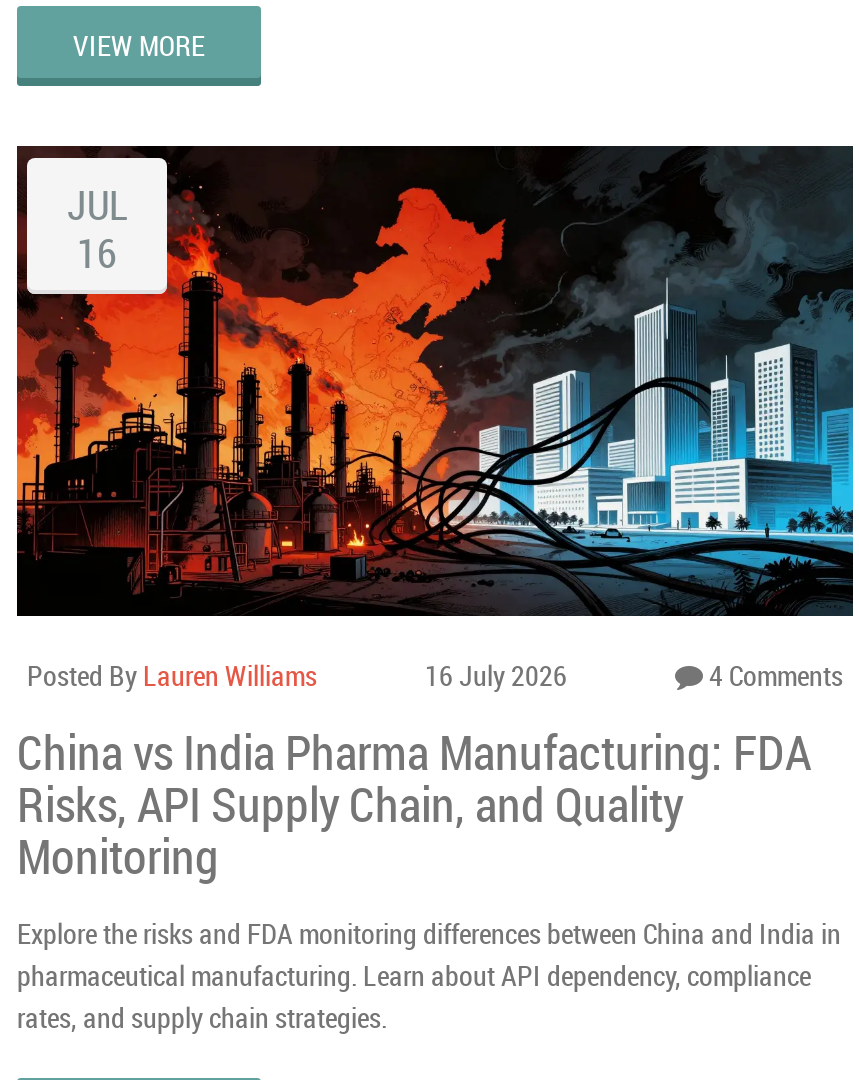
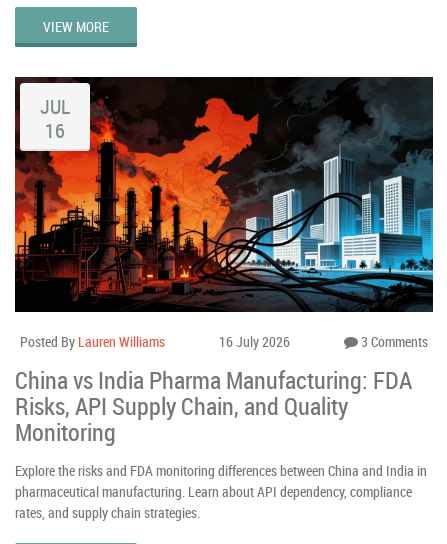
[703,656,843,694] 4 Comments -> [358,332,428,351] 3 Comments

